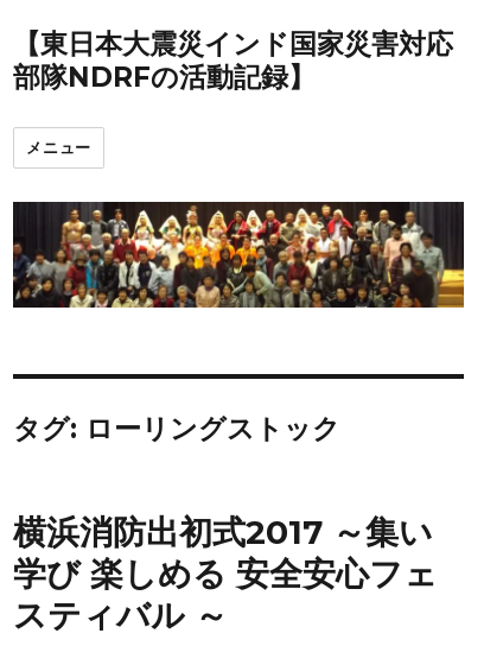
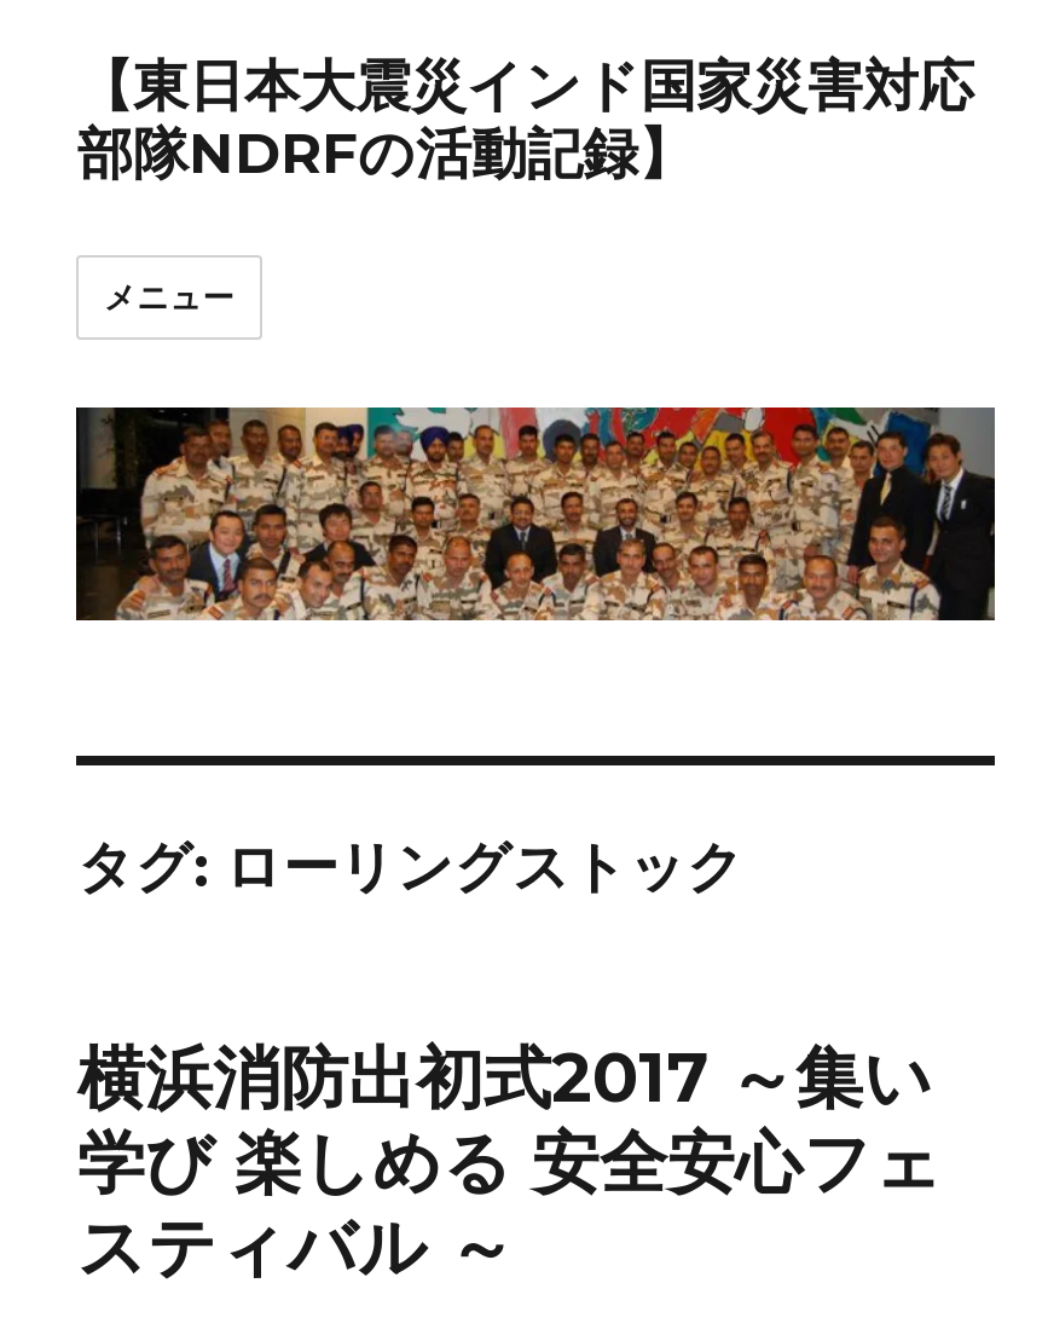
[12,201,465,309] [image] -> [74,405,997,623] [image]

